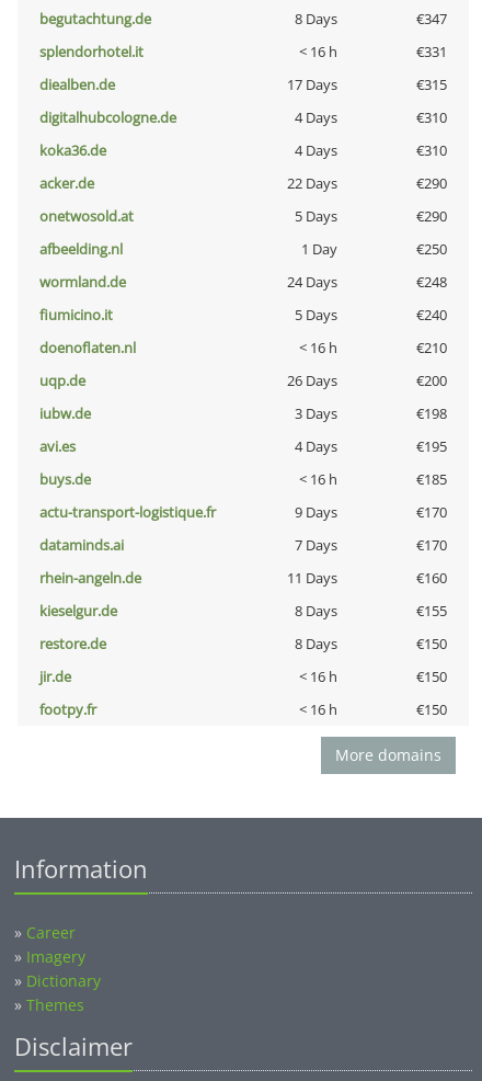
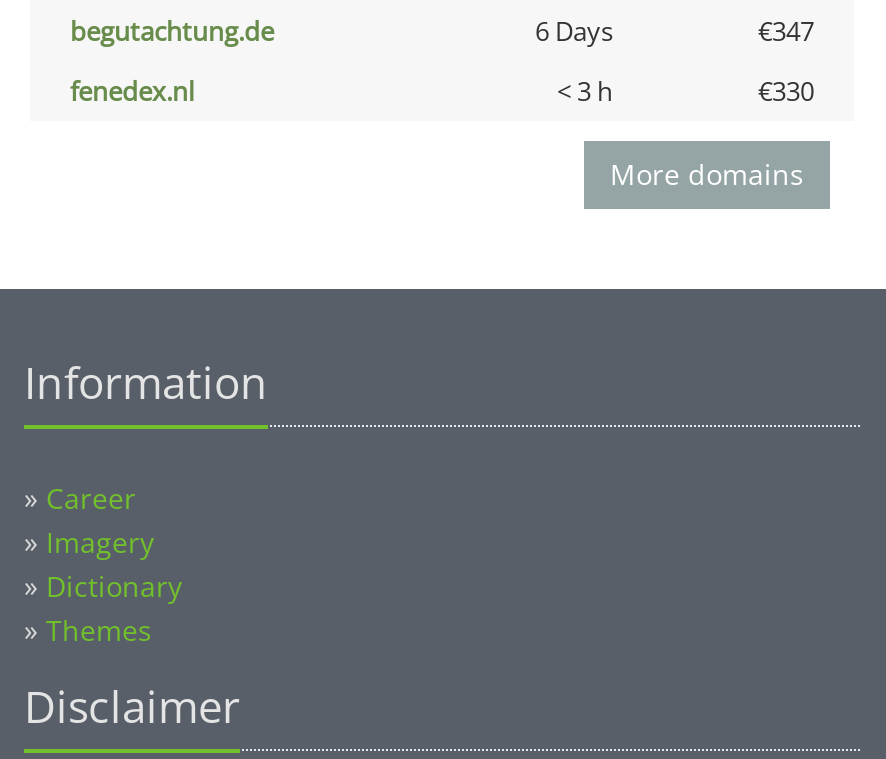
[294,9,337,29] 8 Days -> [535,13,613,49] 6 Days
[39,42,447,719] splendorhotel.it | < 16 h | €331 | diealben.de | 17 Days | €315 | digitalhubcologne.de | 4 Days | €310 | koka36.de | 4 Days | €310 | acker.de | 22 Days | €290 | onetwosold.at | 5 Days | €290 | afbeelding.nl | 1 Day | €250 | wormland.de | 24 Days | €248 | fiumicino.it | 5 Days | €240 | doenoflaten.nl | < 16 h | €210 | uqp.de | 26 Days | €200 | iubw.de | 3 Days | €198 | avi.es | 4 Days | €195 | buys.de | < 16 h | €185 | actu-transport-logistique.fr | 9 Days | €170 | dataminds.ai | 7 Days | €170 | rhein-angeln.de | 11 Days | €160 | kieselgur.de | 8 Days | €155 | restore.de | 8 Days | €150 | jir.de | < 16 h | €150 | footpy.fr | < 16 h | €150 -> [70,73,814,109] fenedex.nl | < 3 h | €330

